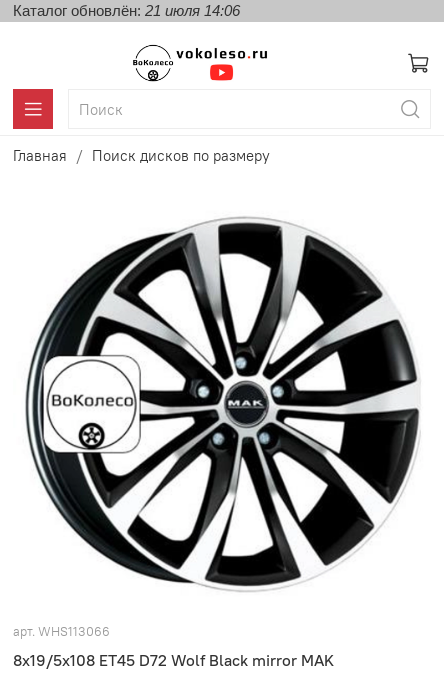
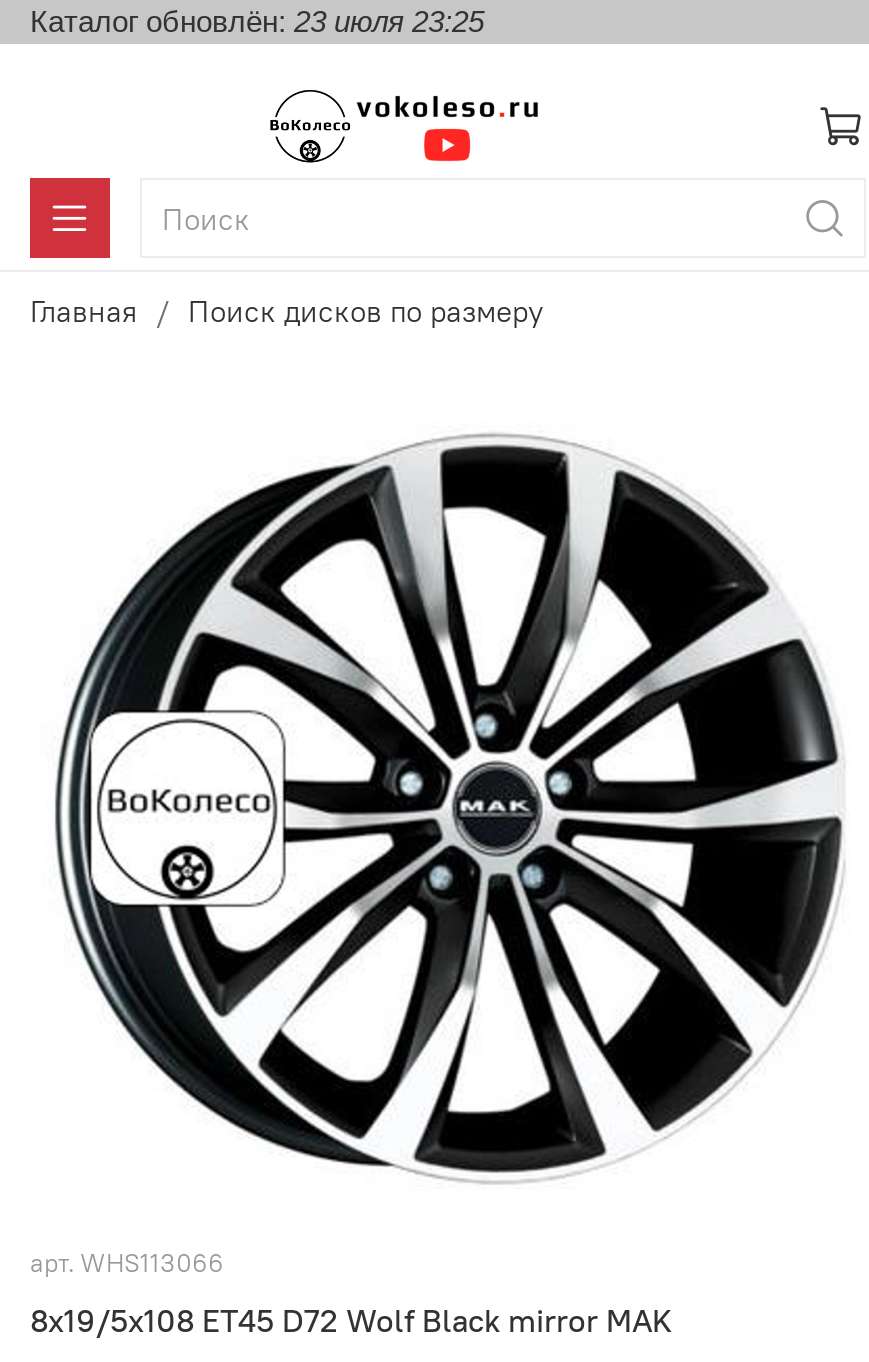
[13,2,240,19] Каталог обновлён: 21 июля 14:06 -> [30,4,484,38] Каталог обновлён: 23 июля 23:25

